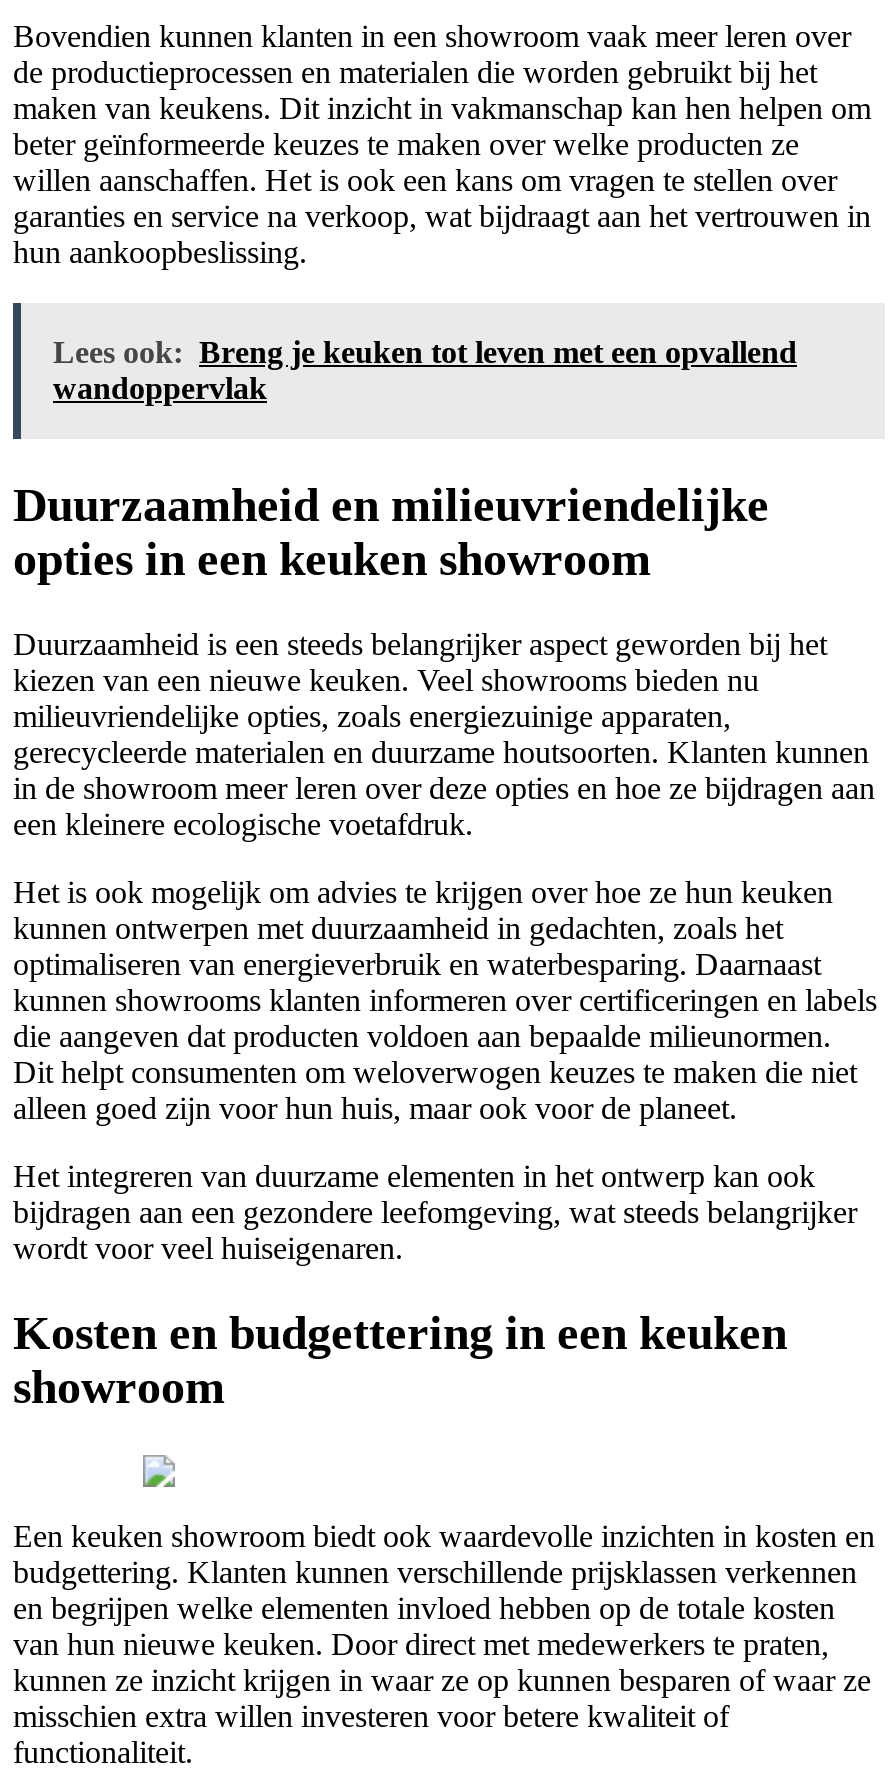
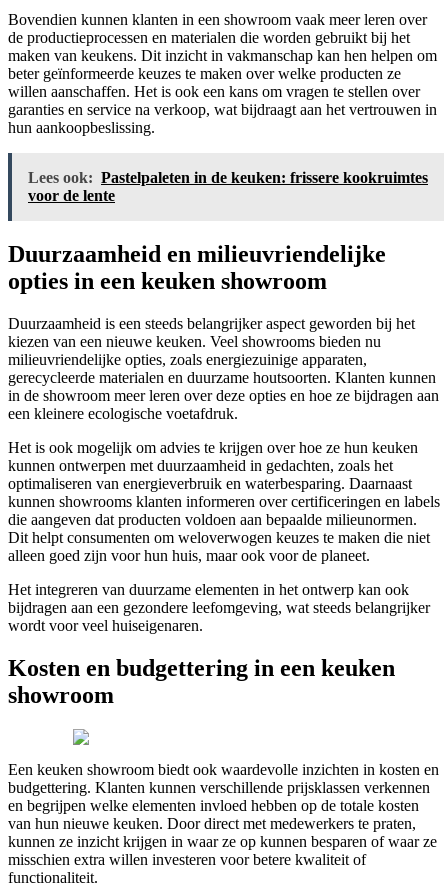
[53,335,797,405] Lees ook: Breng je keuken tot leven met een opvallend | wandoppervlak -> [28,169,428,204] Lees ook: Pastelpaleten in de keuken: frissere kookruimtes | voor de lente

